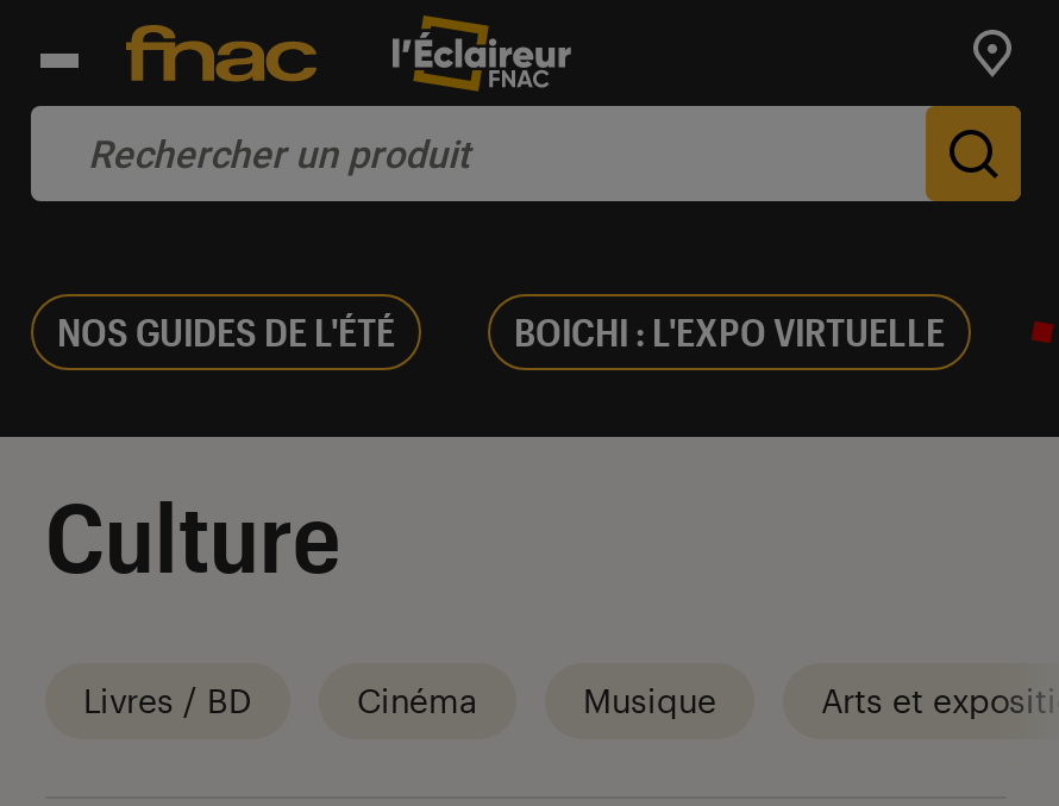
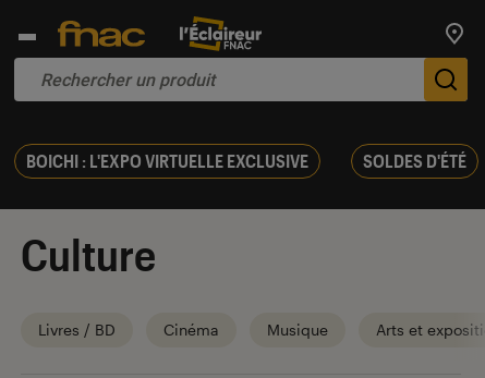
[57,309,945,354] NOS GUIDES DE L'ÉTÉ | BOICHI : L'EXPO VIRTUELLE -> [26,150,466,171] BOICHI : L'EXPO VIRTUELLE EXCLUSIVE | SOLDES D'ÉTÉ

